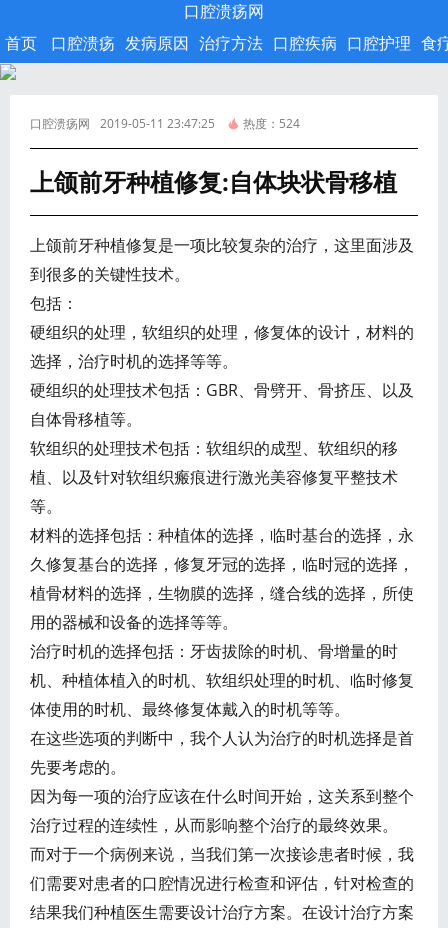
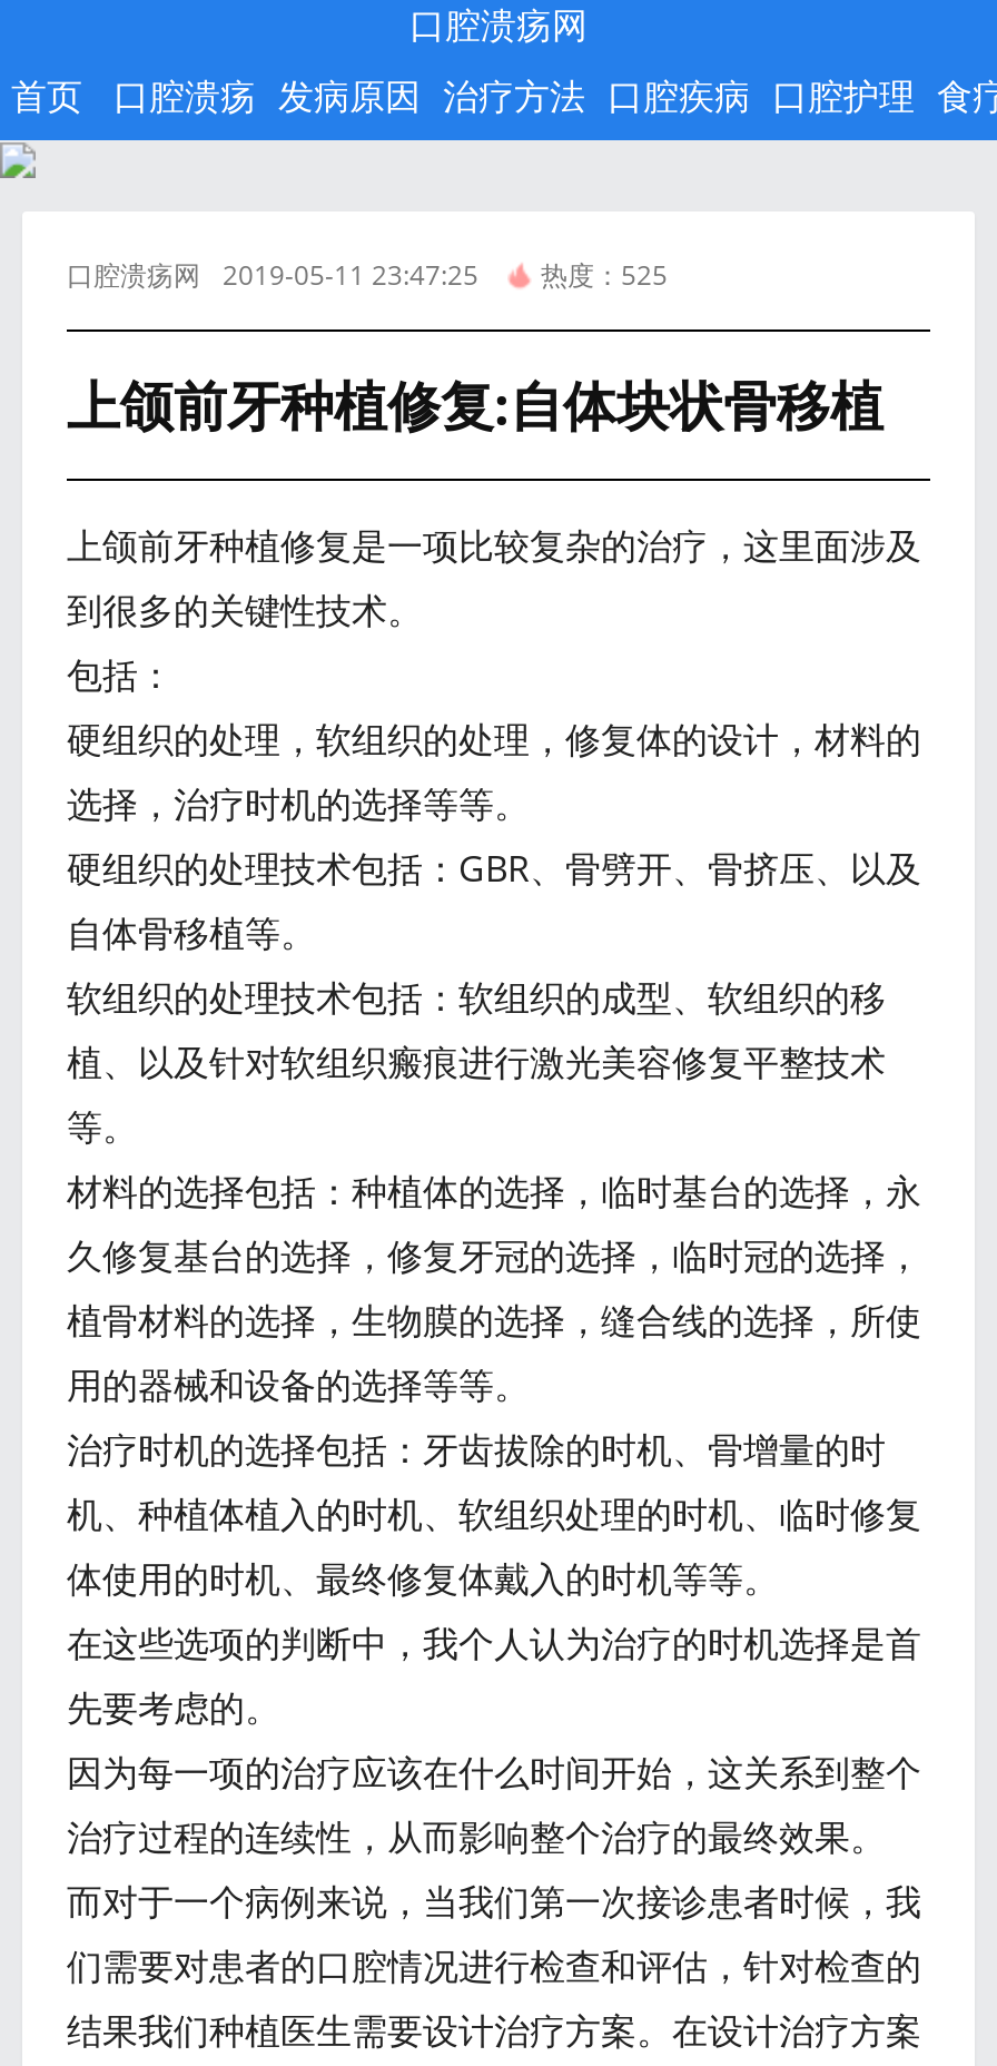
[30,115,300,132] 口腔溃疡网 2019-05-11 23:47:25 热度：524 -> [67,256,668,294] 口腔溃疡网 2019-05-11 23:47:25 热度：525

